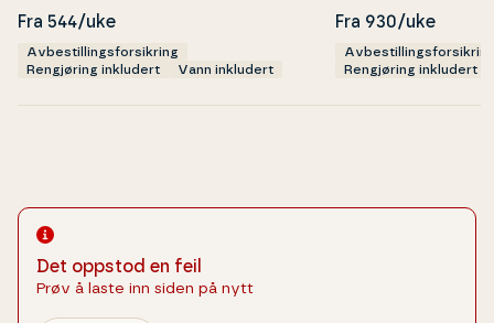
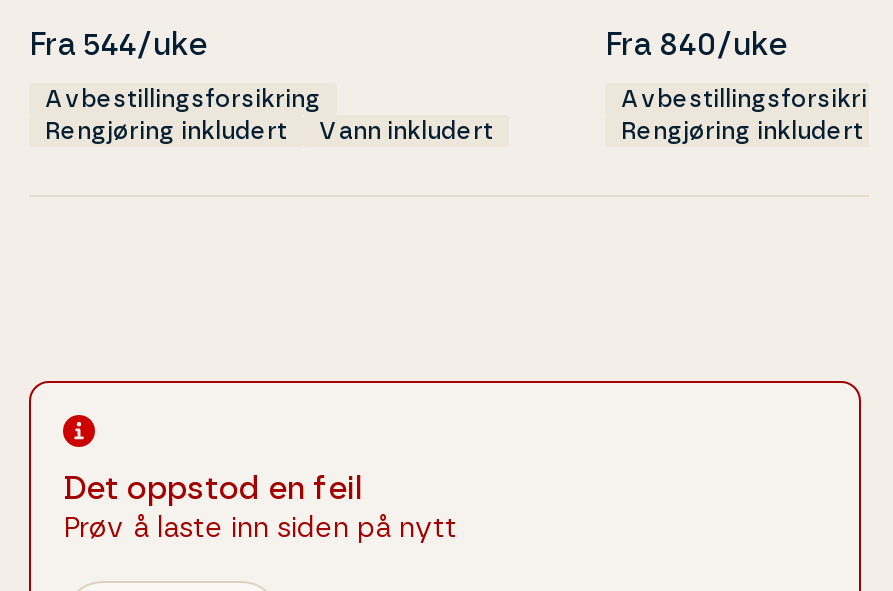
[335,14,436,31] Fra 930/uke -> [605,30,787,62] Fra 840/uke

